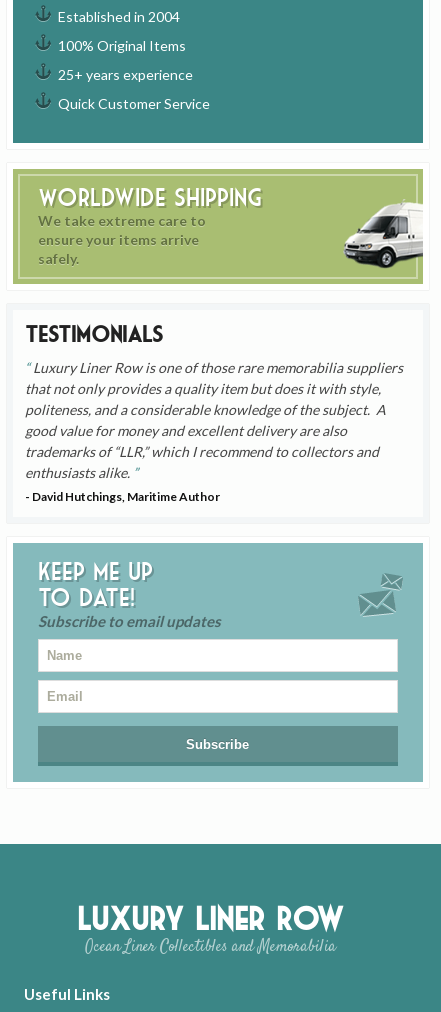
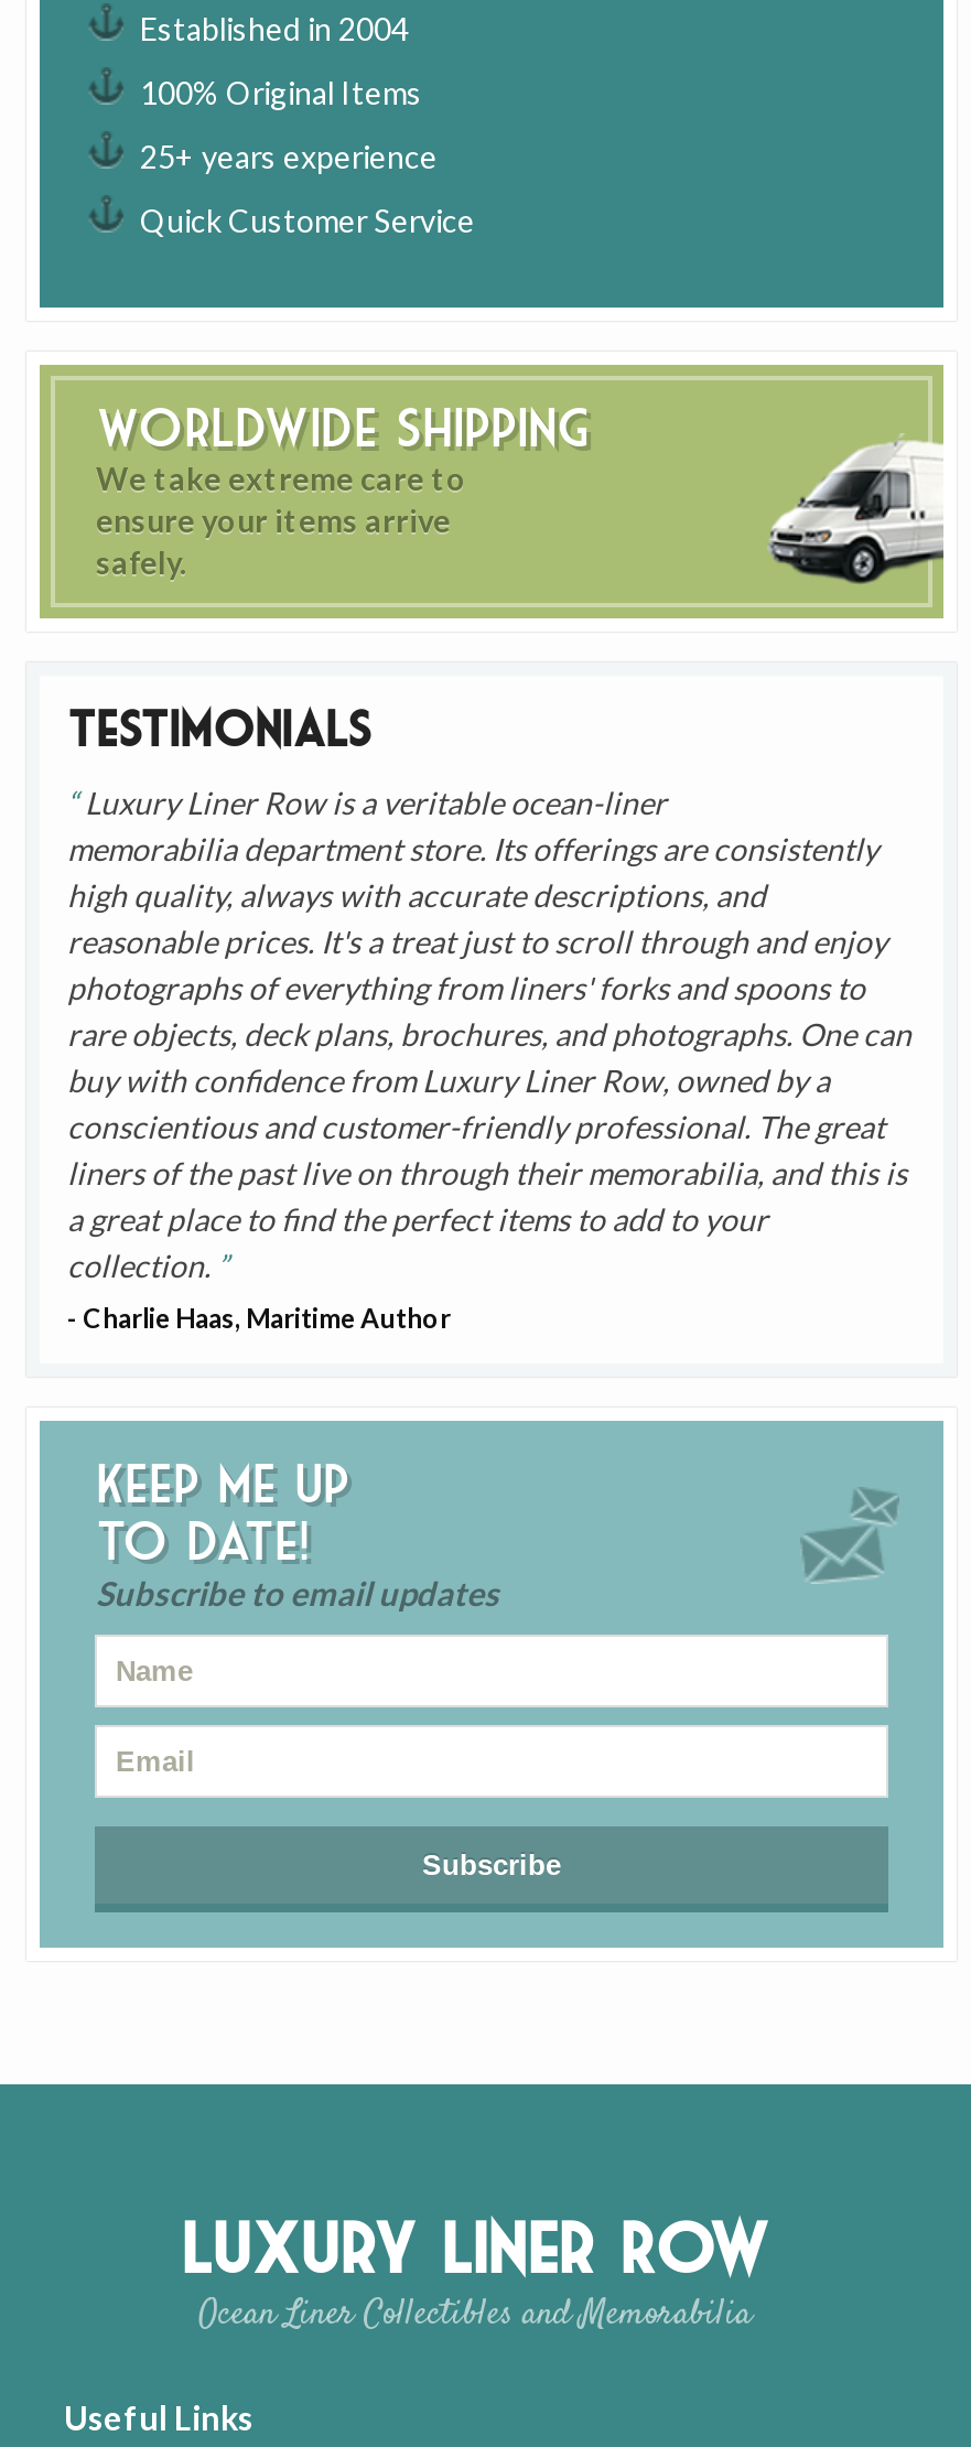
[25,359,403,503] Luxury Liner Row is one of those rare memorabilia suppliers | that not only provides a quality item but does it with style, | politeness, and a considerable knowledge of the subject. A | good value for money and excellent delivery are also | trademarks of “LLR,” which I recommend to collectors and | enthusiasts alike. | - David Hutchings, Maritime Author -> [67,785,911,1335] Luxury Liner Row is a veritable ocean-liner | memorabilia department store. Its offerings are consistently | high quality, always with accurate descriptions, and | reasonable prices. It's a treat just to scroll through and enjoy | photographs of everything from liners' forks and spoons to | rare objects, deck plans, brochures, and photographs. One can | buy with confidence from Luxury Liner Row, owned by a | conscientious and customer-friendly professional. The great | liners of the past live on through their memorabilia, and this is | a great place to find the perfect items to add to your | collection. | - Charlie Haas, Maritime Author

